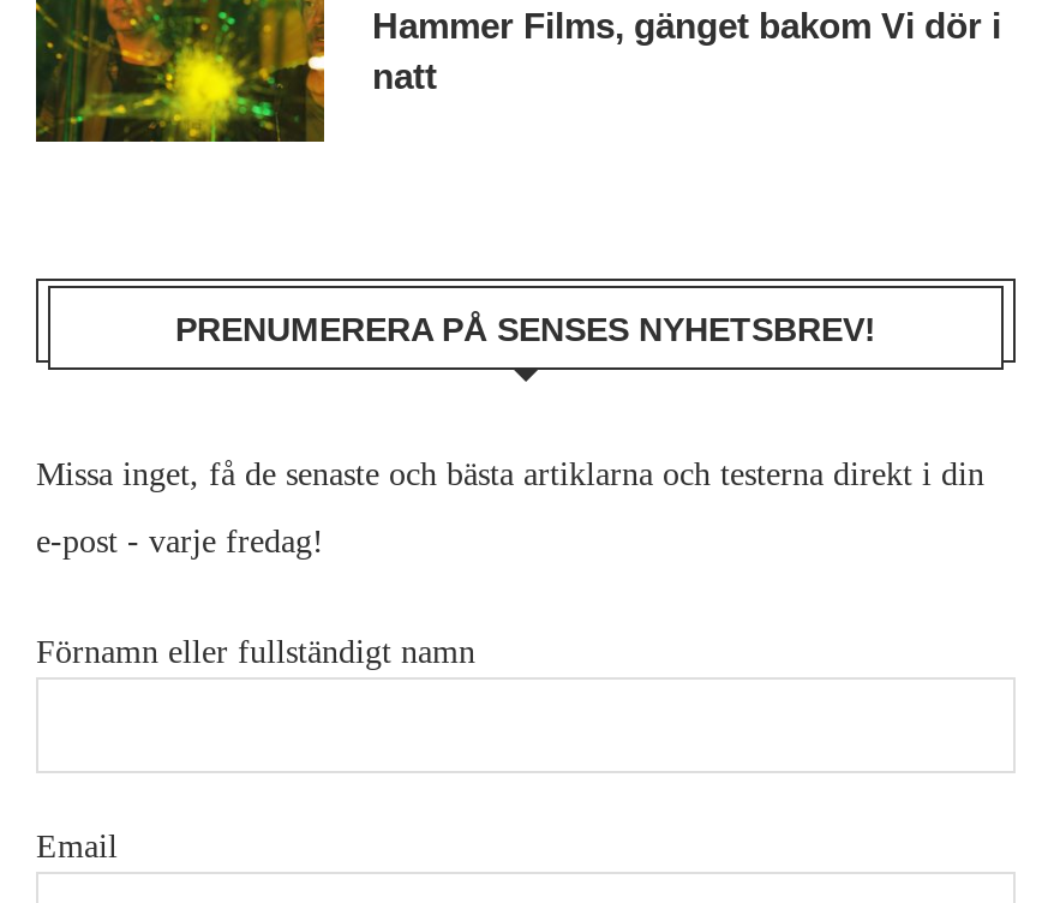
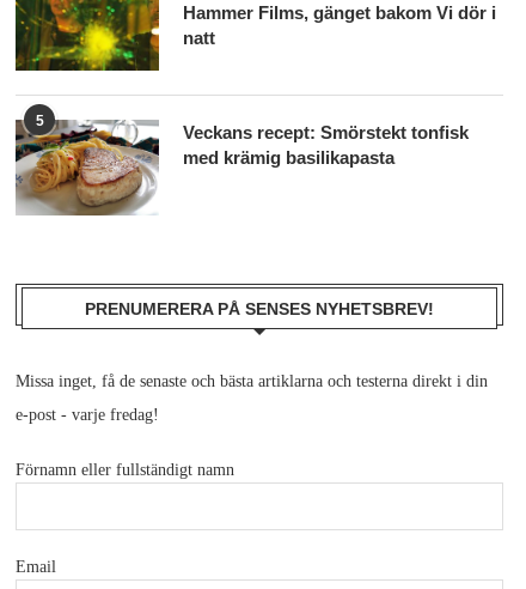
none -> [14,112,469,217] [image] | 5 | Veckans recept: Smörstekt tonfisk | med krämig basilikapasta

